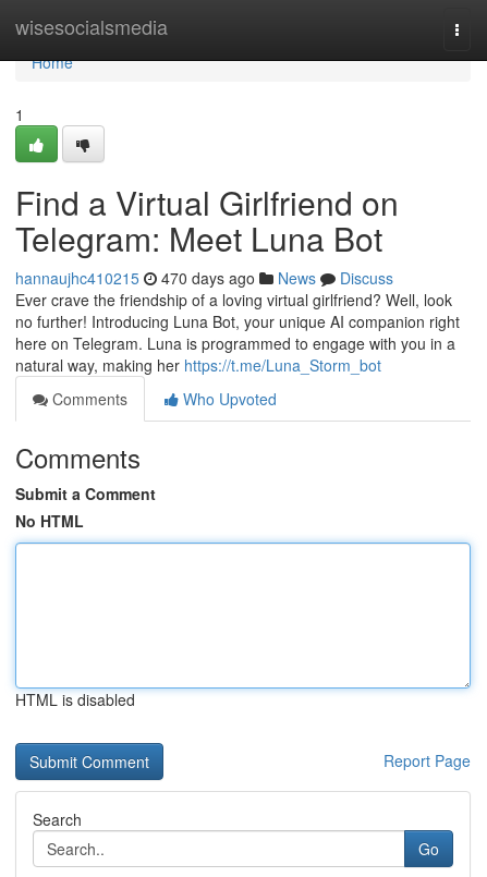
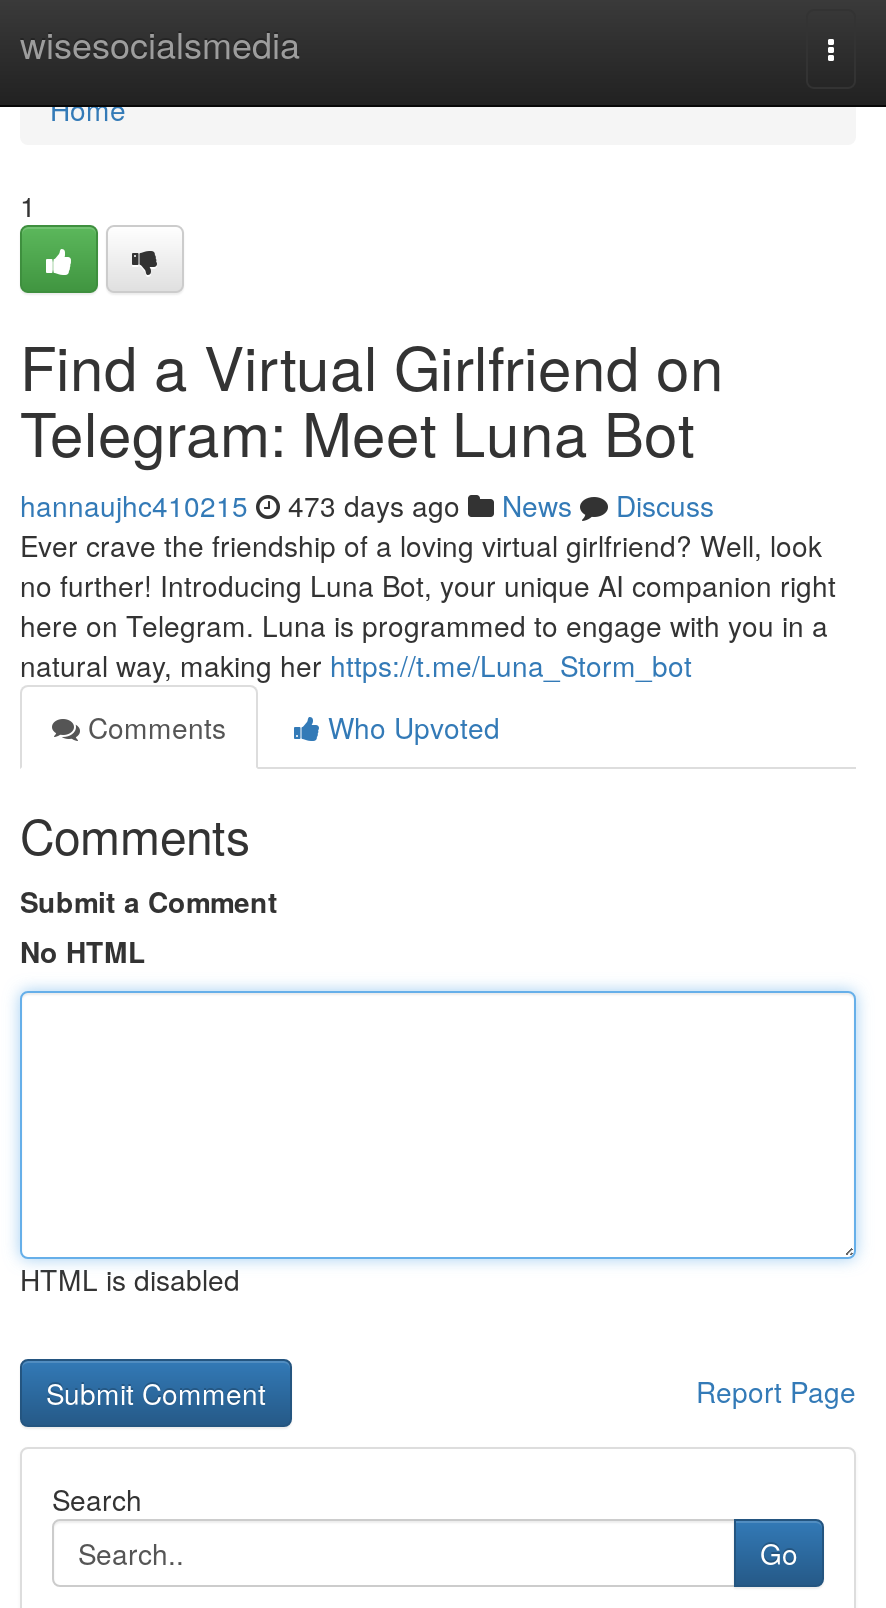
[15,267,393,289] hannaujhc410215 470 days ago News Discuss -> [20,485,714,525] hannaujhc410215 473 days ago News Discuss

